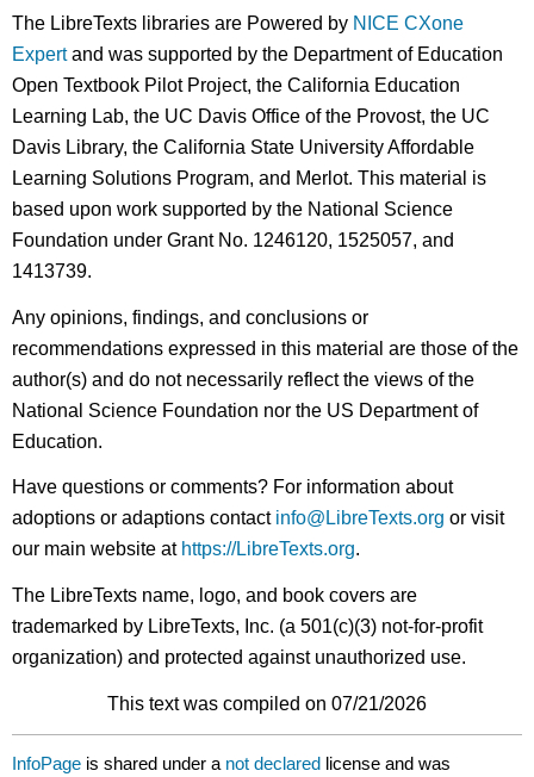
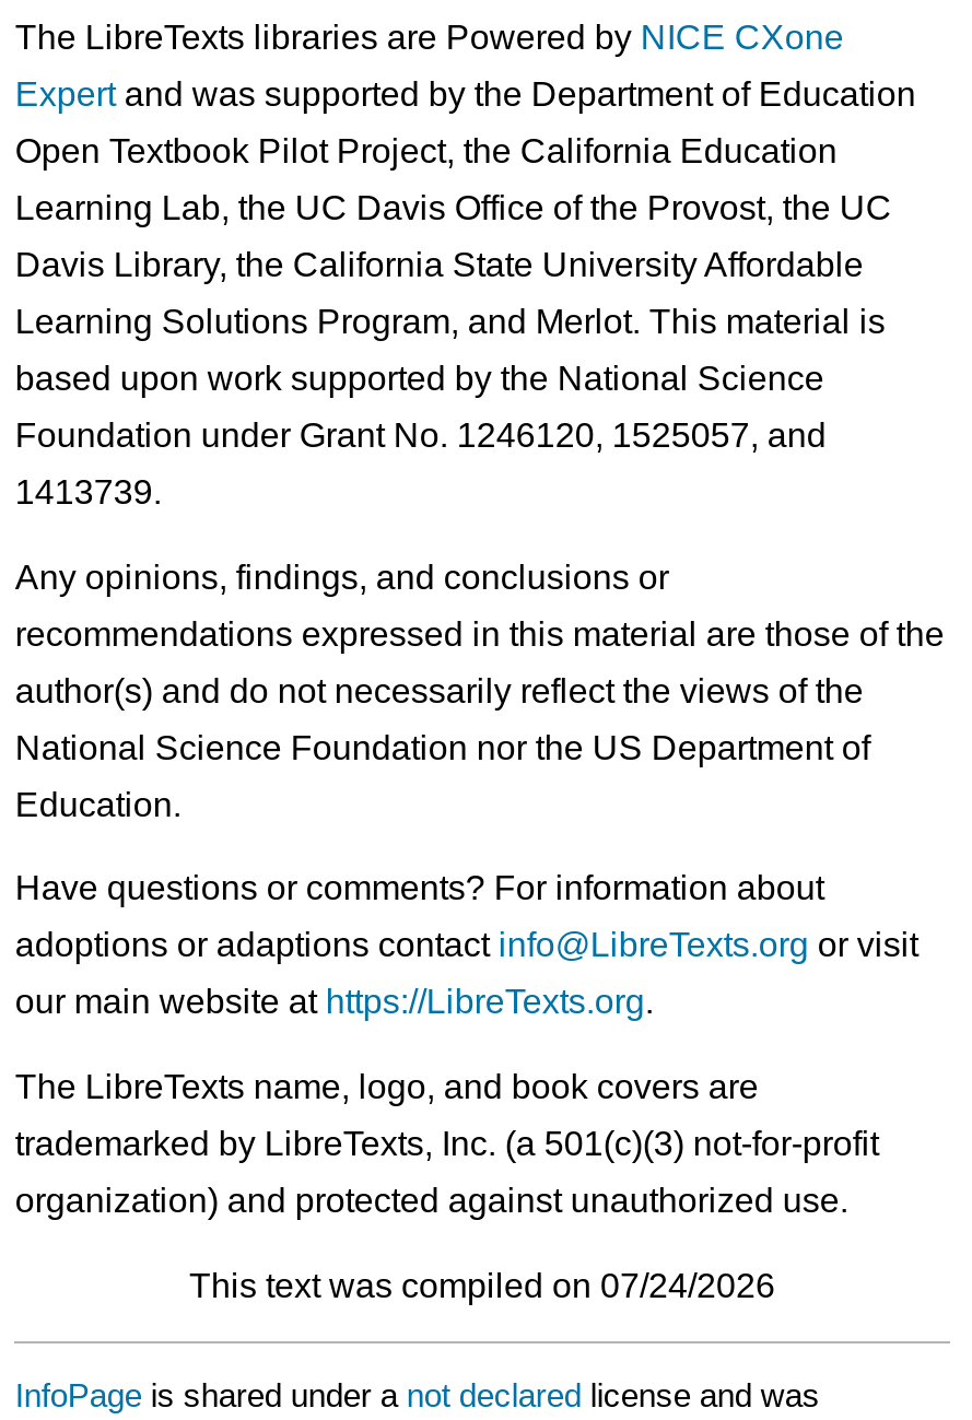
[107,694,427,714] This text was compiled on 07/21/2026 -> [189,1267,775,1304] This text was compiled on 07/24/2026

